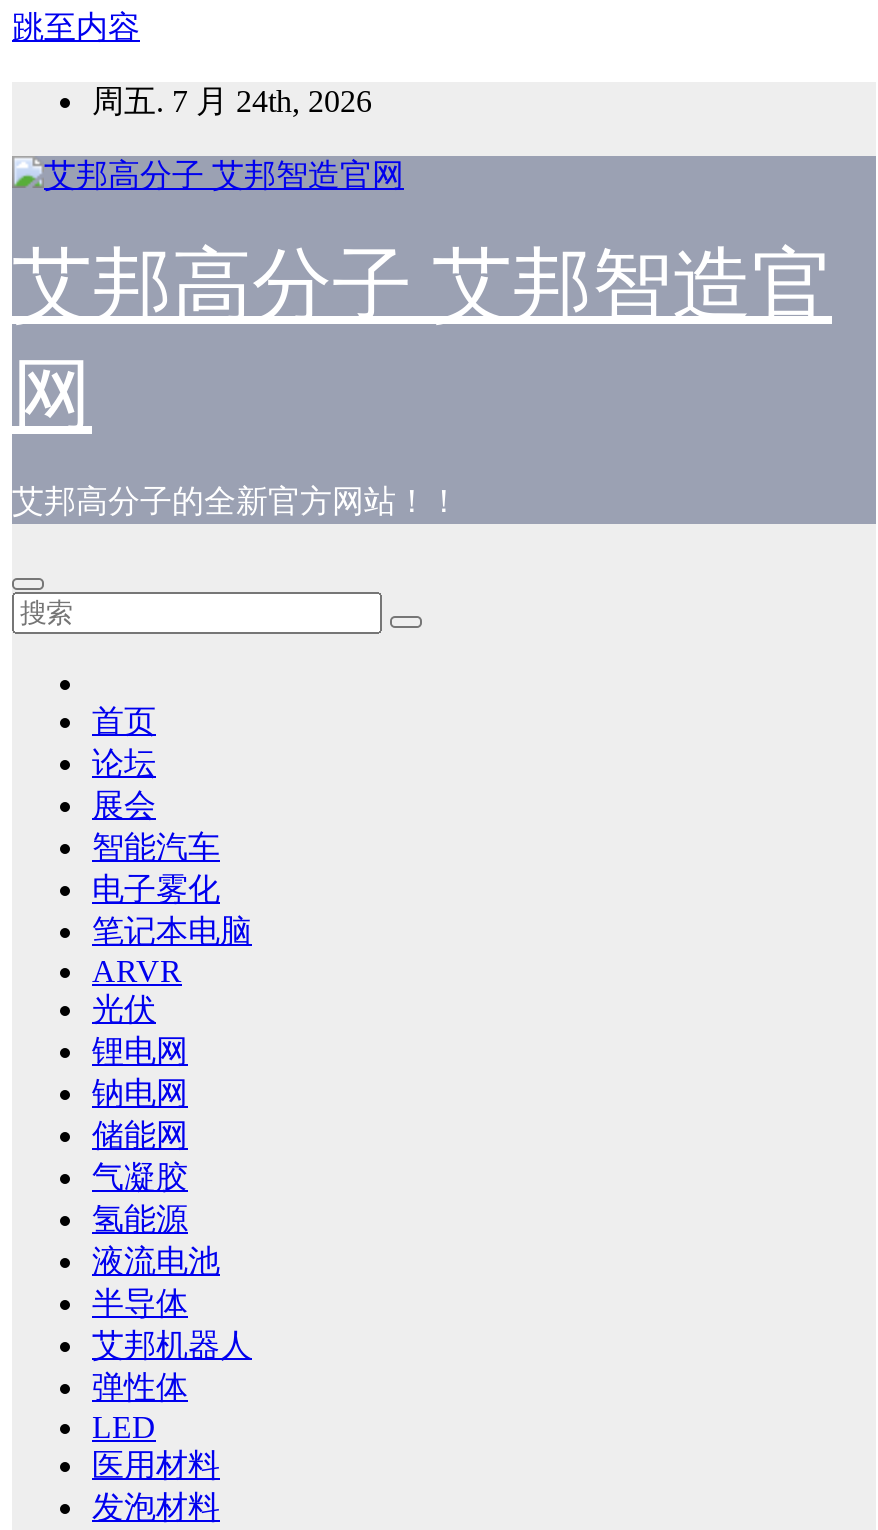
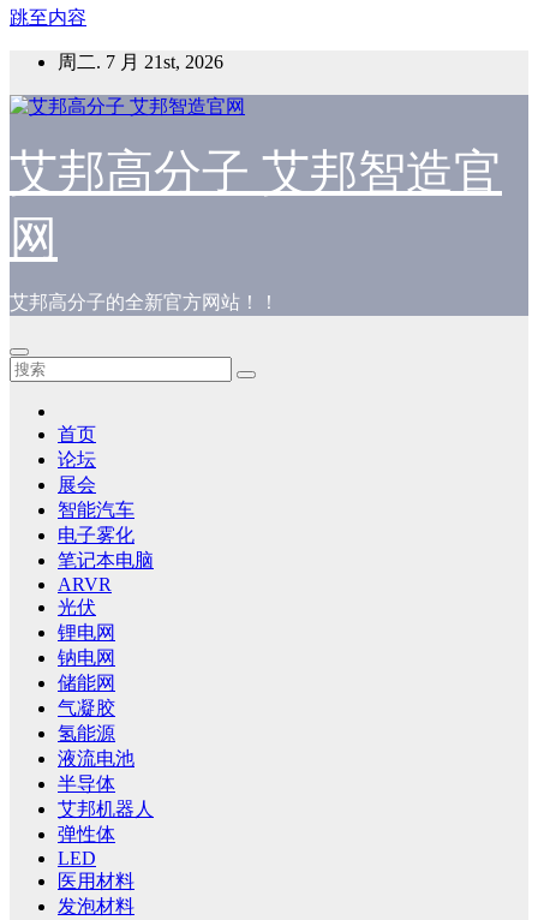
[92,84,372,118] 周五. 7 月 24th, 2026 -> [58,52,223,72] 周二. 7 月 21st, 2026

